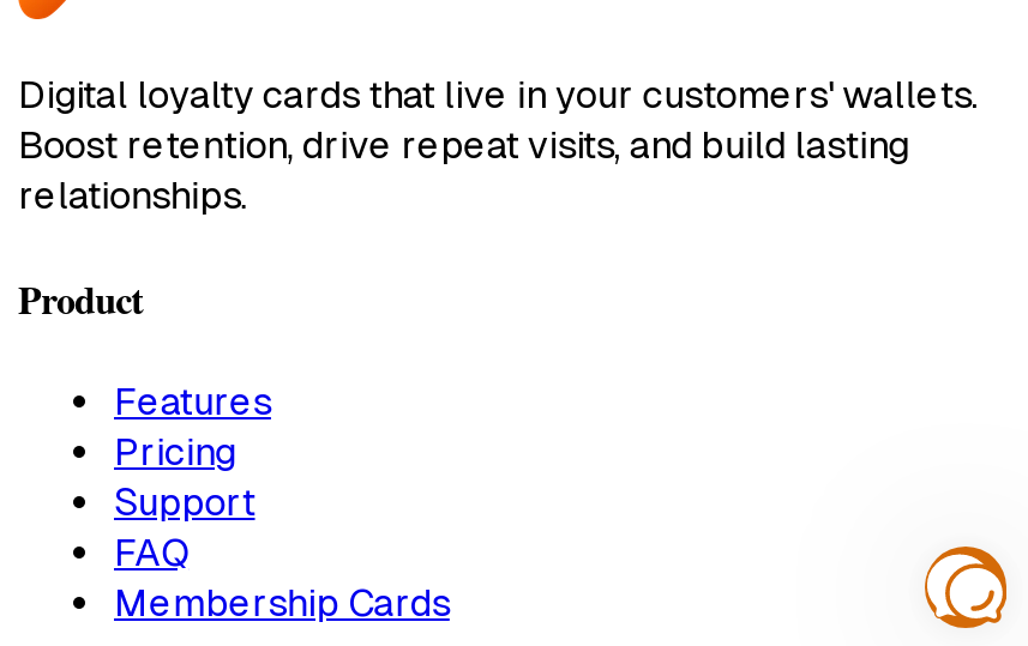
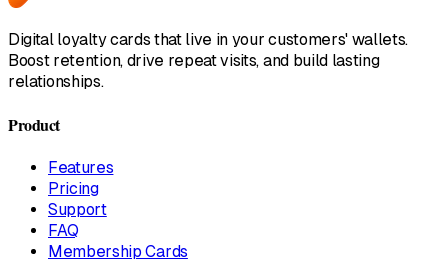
[920,542,1011,633] [image] -> none

